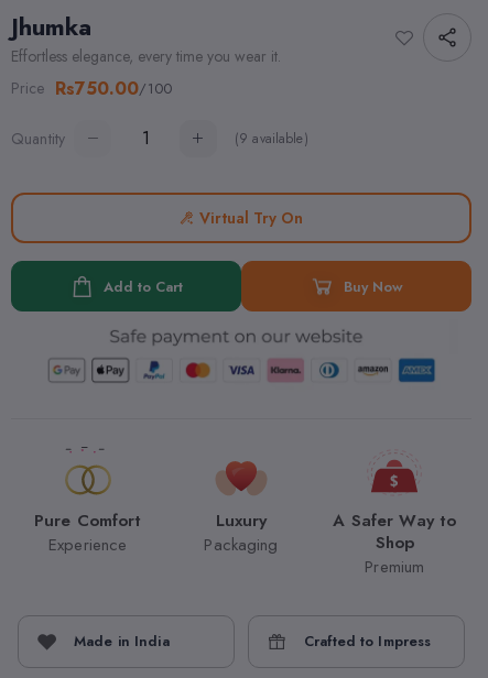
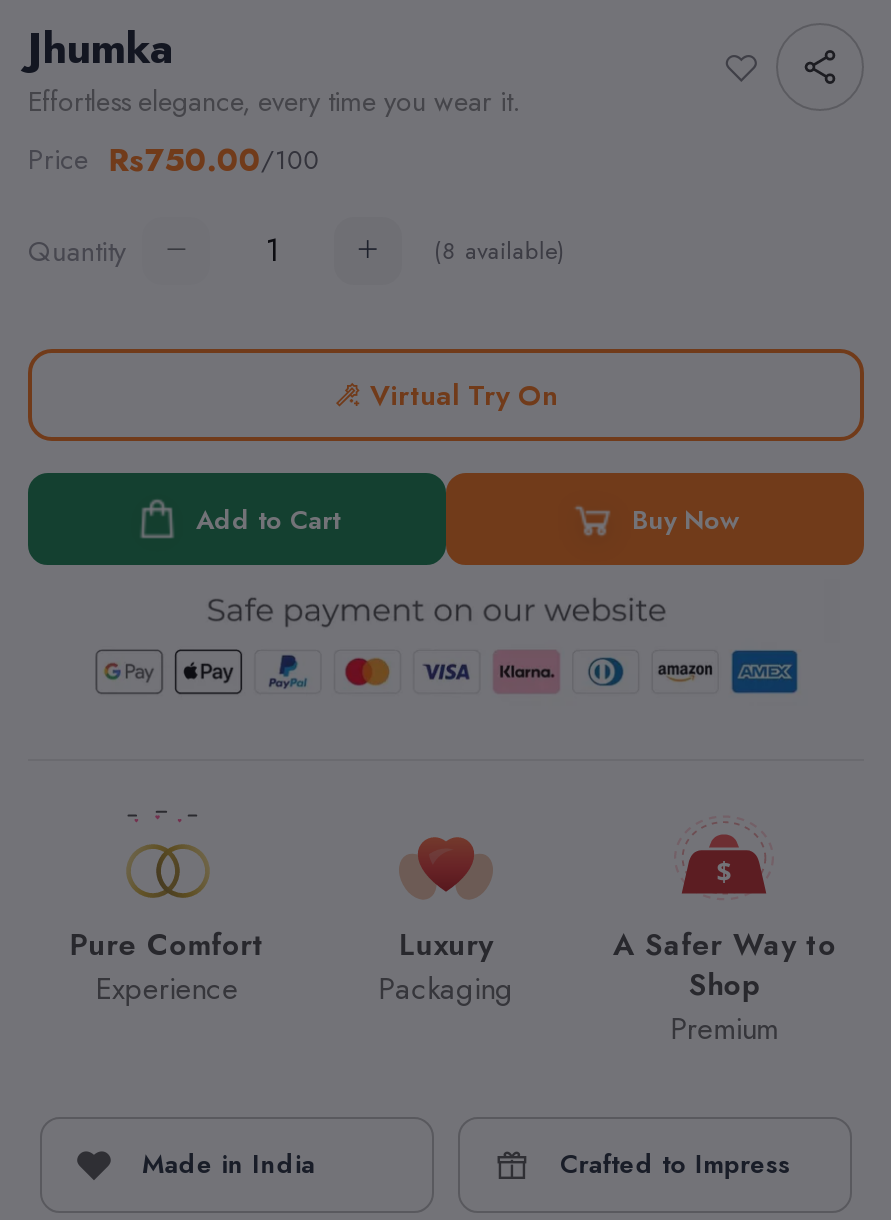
[235,129,308,149] (9 available) -> [434,233,566,269] (8 available)

